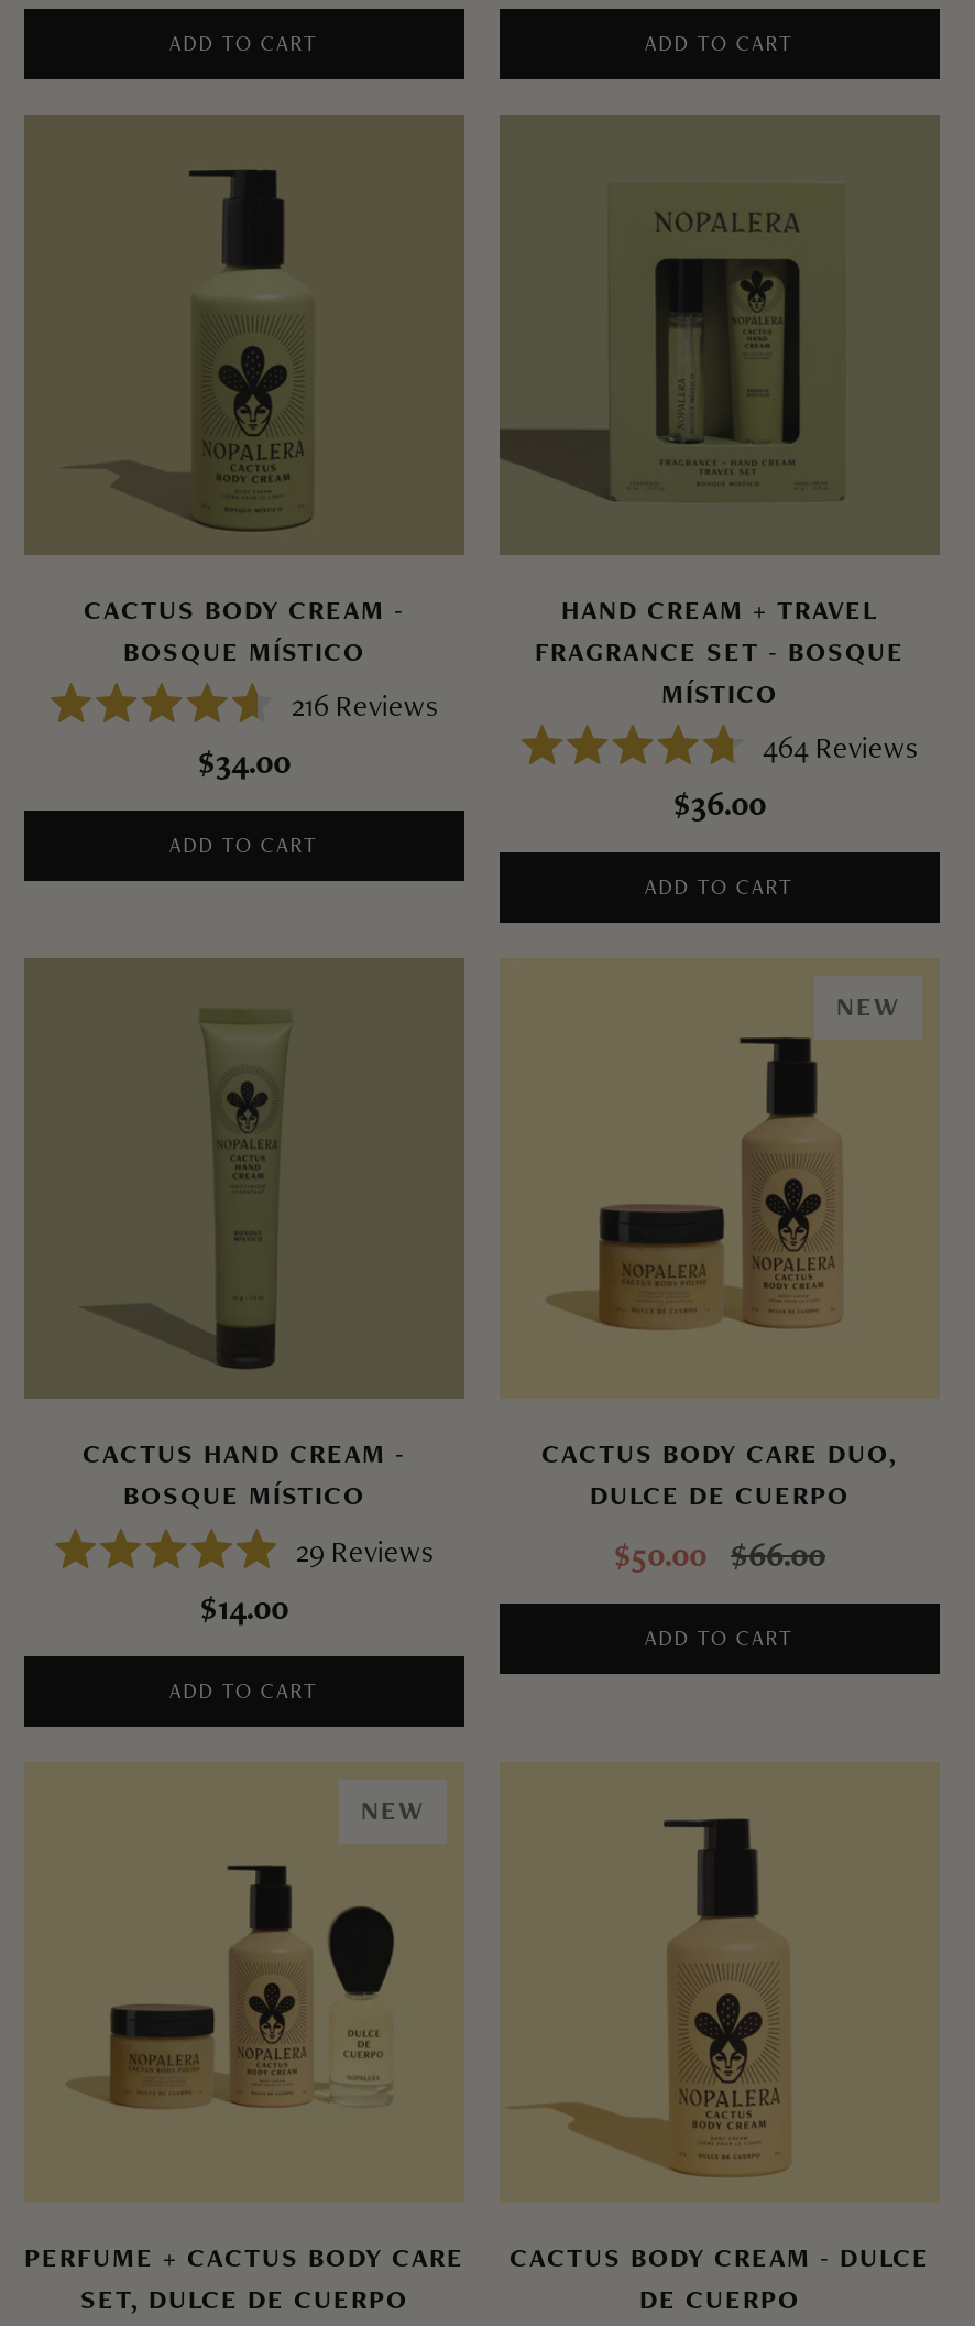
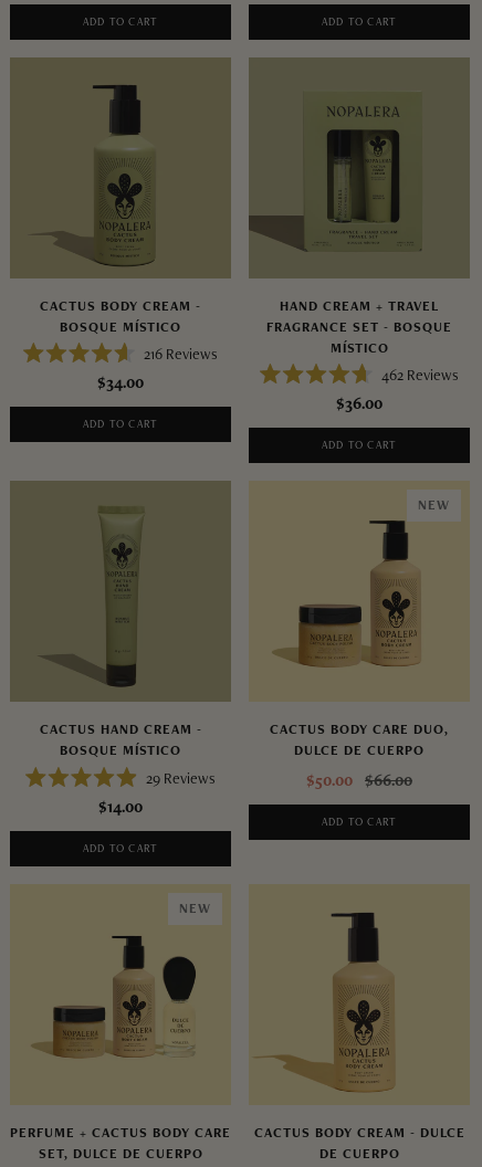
[762,728,919,767] 464 Reviews -> [381,365,459,385] 462 Reviews

